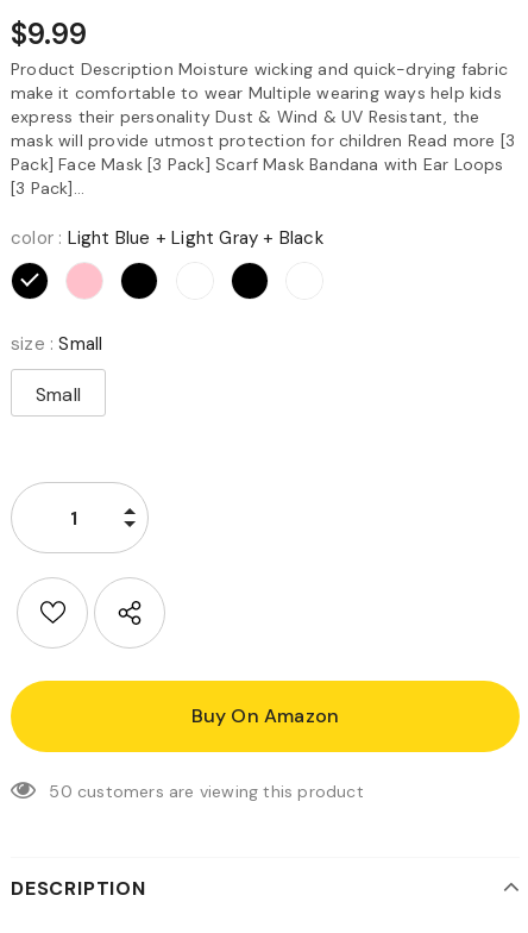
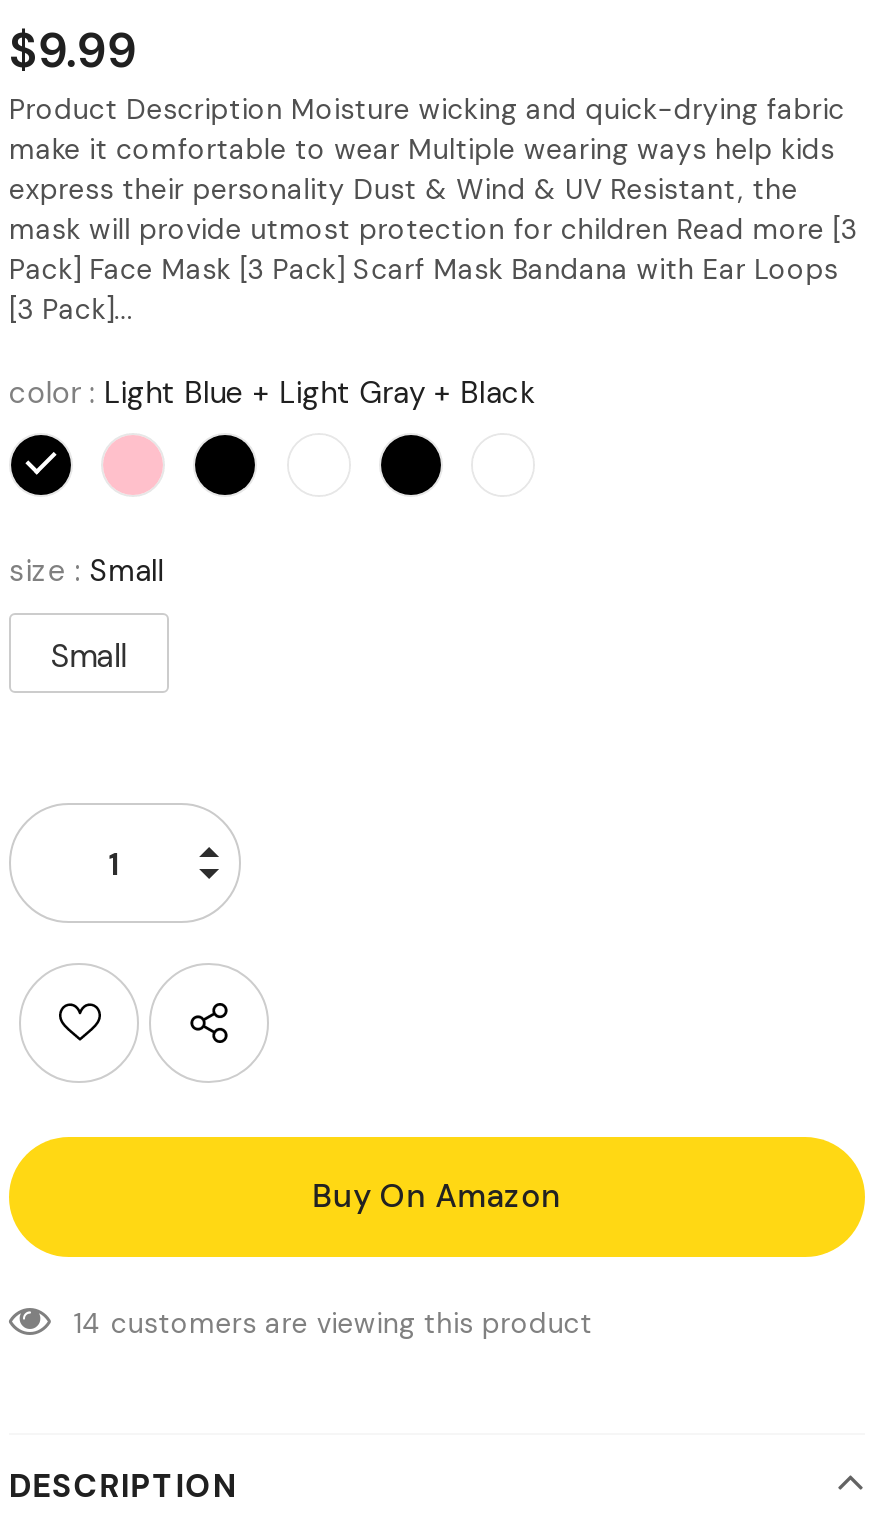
[49,780,364,802] 50 customers are viewing this product -> [74,1304,593,1340] 14 customers are viewing this product

